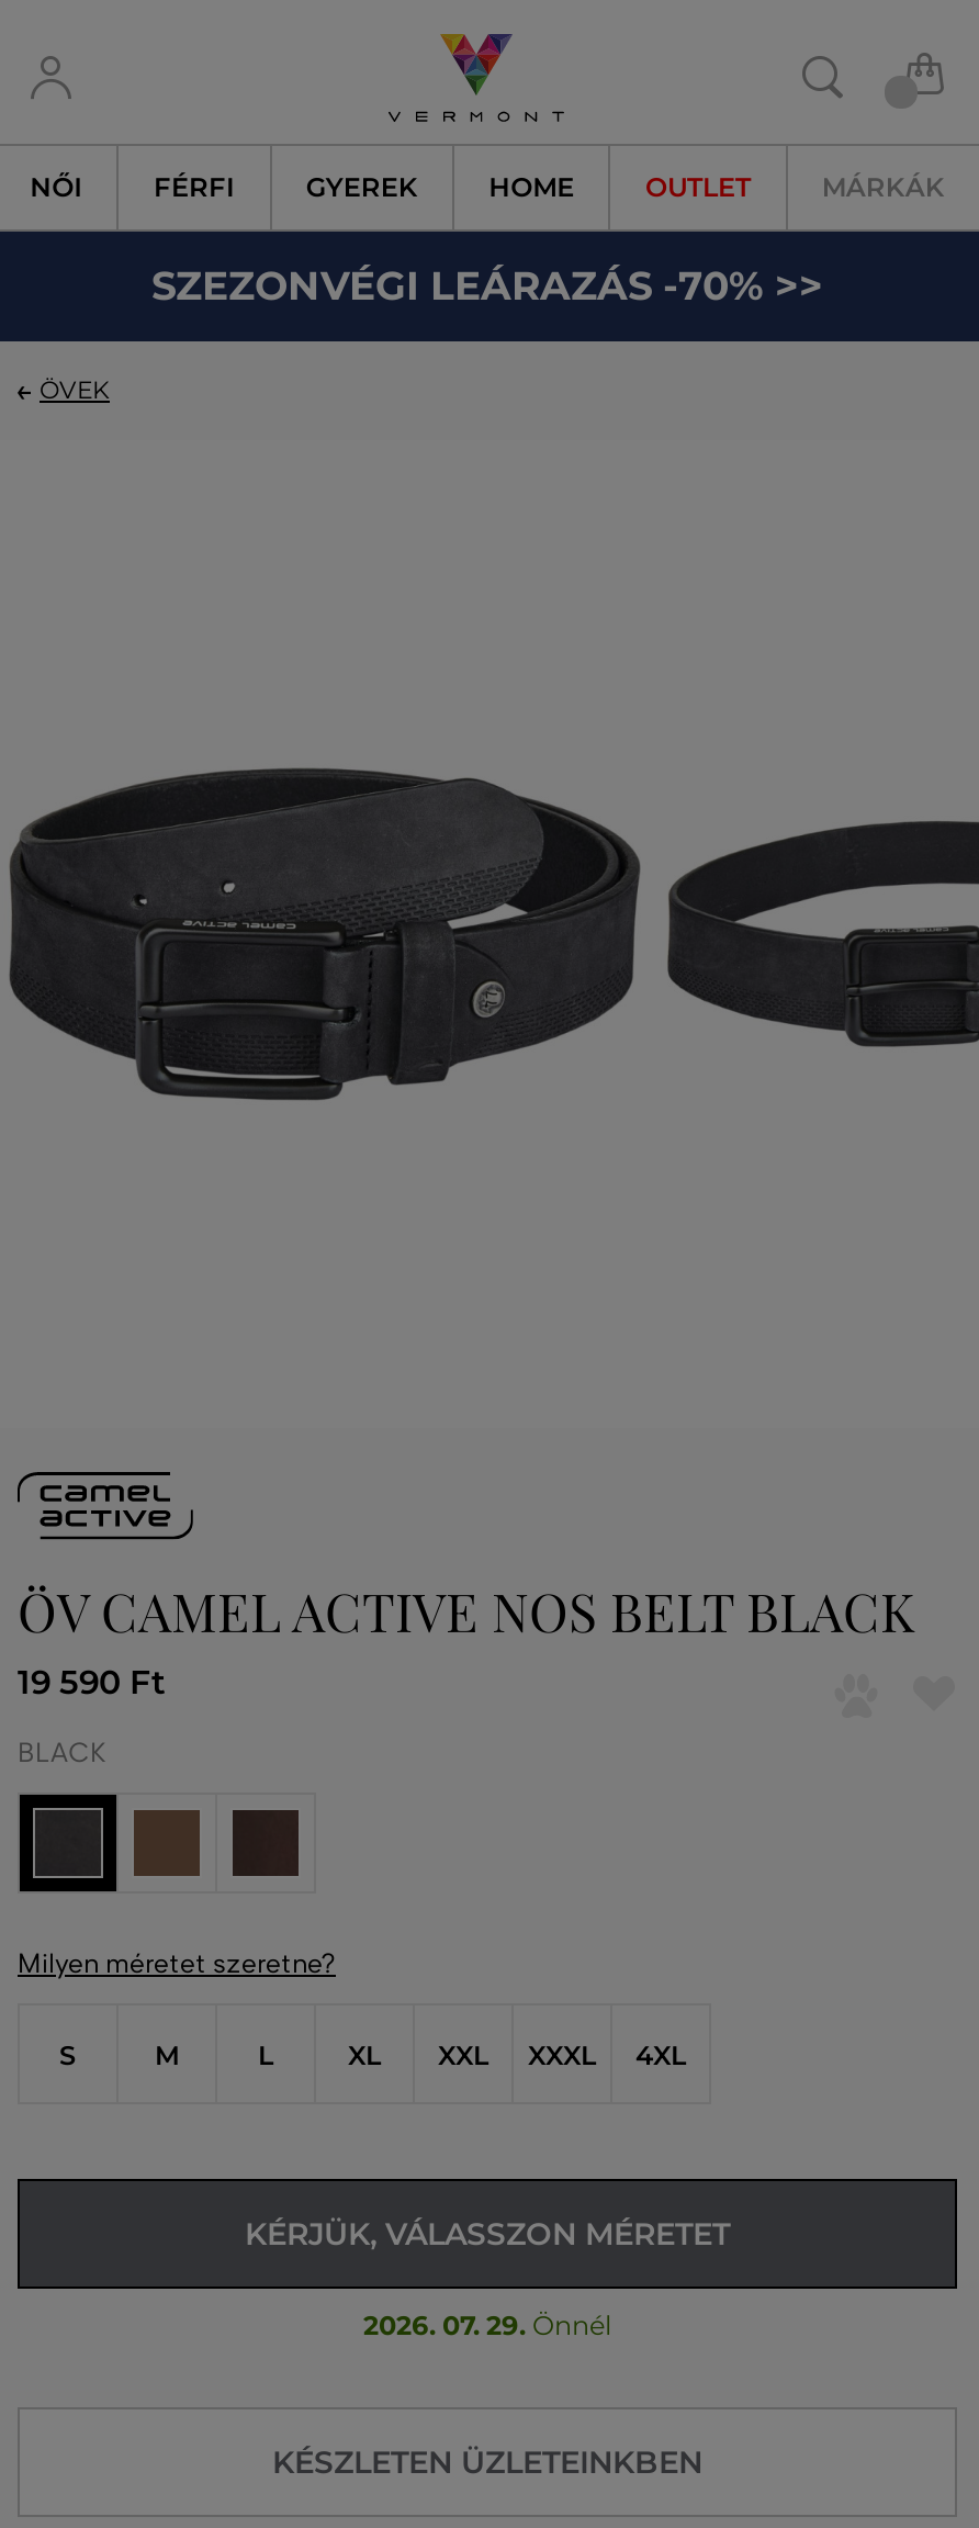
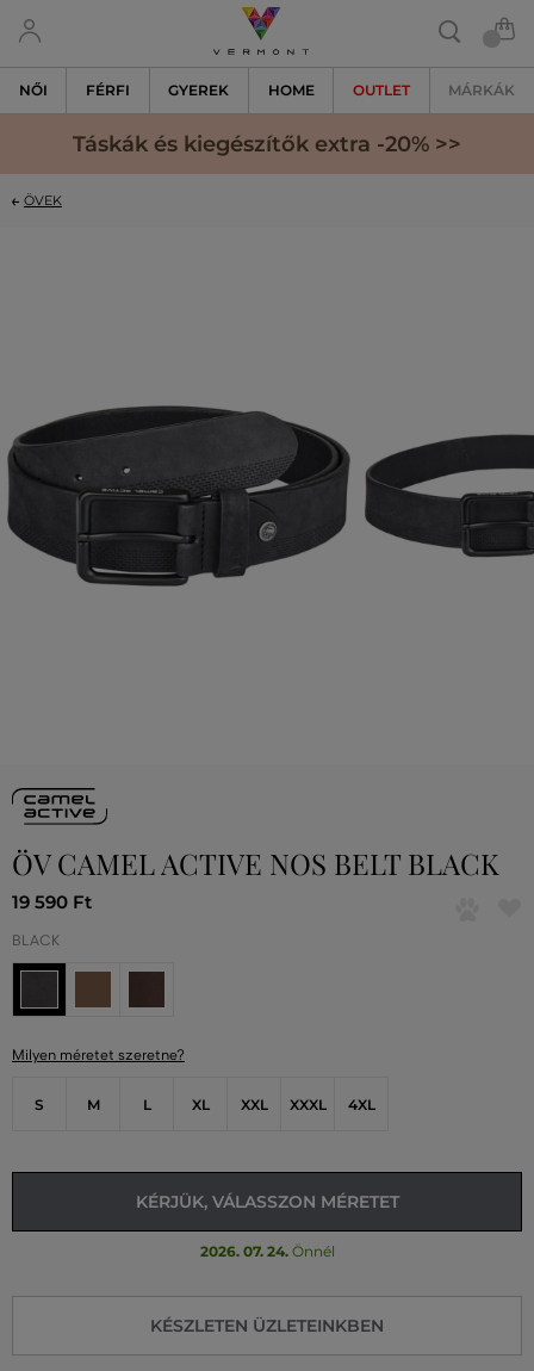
[151,262,823,311] SZEZONVÉGI LEÁRAZÁS -70% >> -> [73,131,461,157] Táskák és kiegészítők extra -20% >>
[363,2309,611,2342] 2026. 07. 29. Önnél -> [200,1243,334,1260] 2026. 07. 24. Önnél

